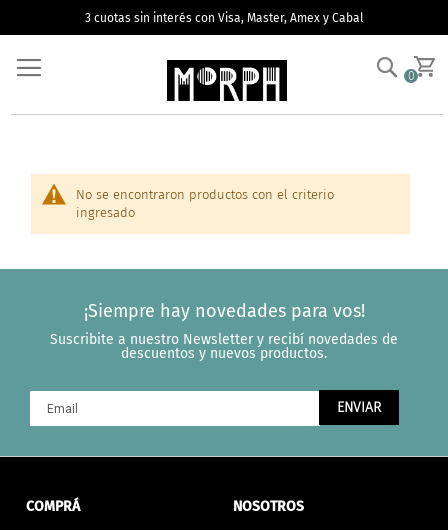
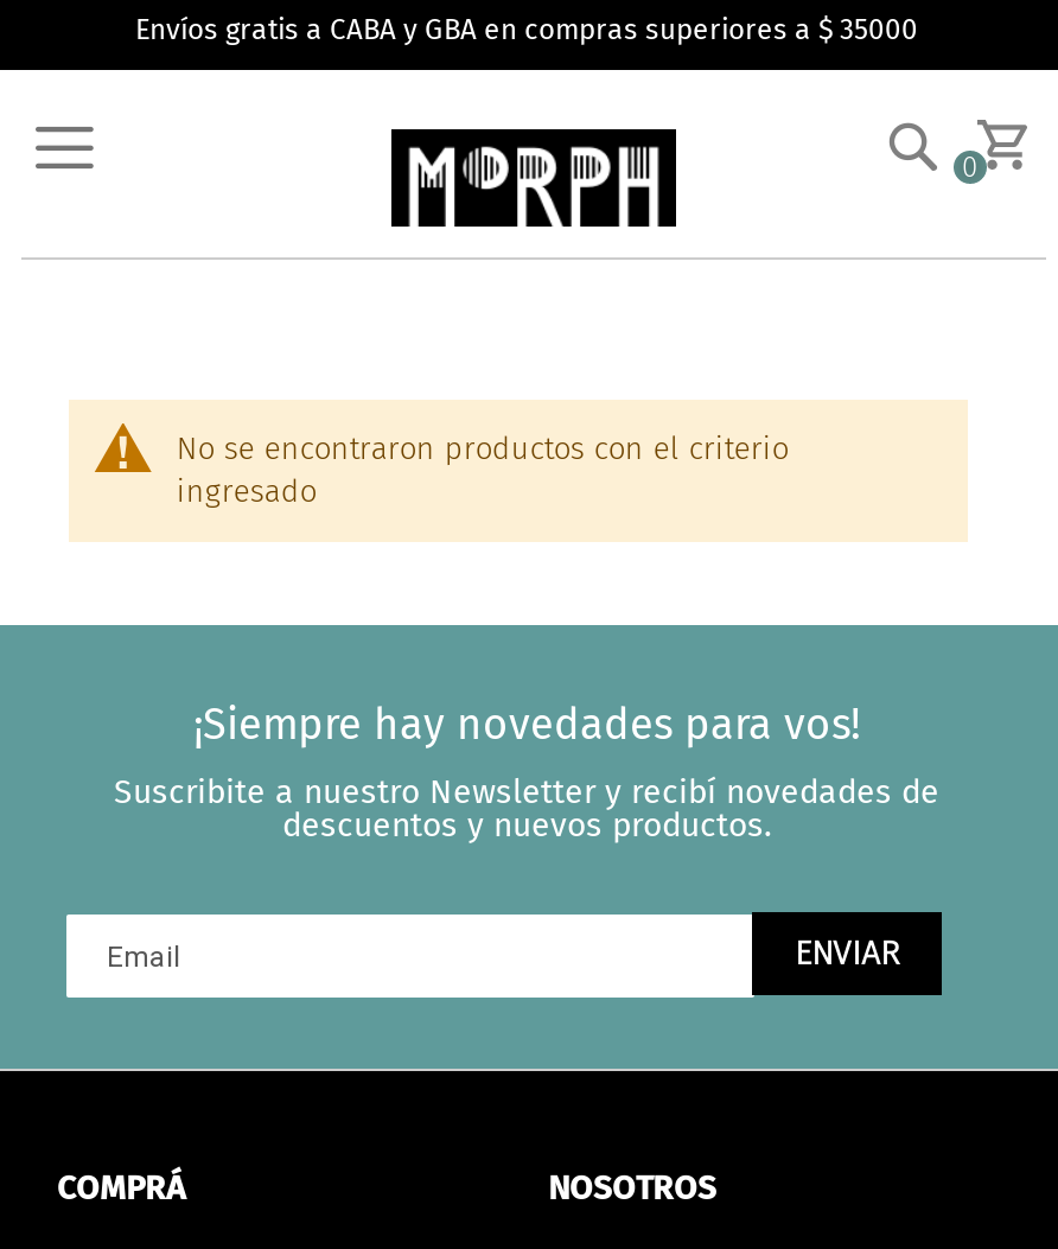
[84,11,363,25] 3 cuotas sin interés con Visa, Master, Amex y Cabal -> [135,13,918,46] Envíos gratis a CABA y GBA en compras superiores a $ 35000

